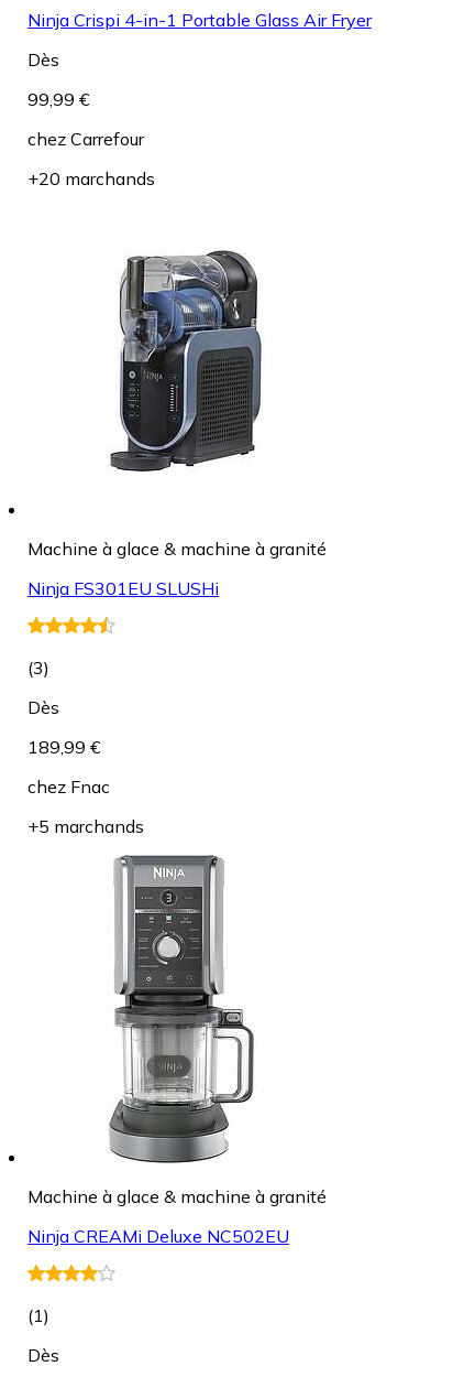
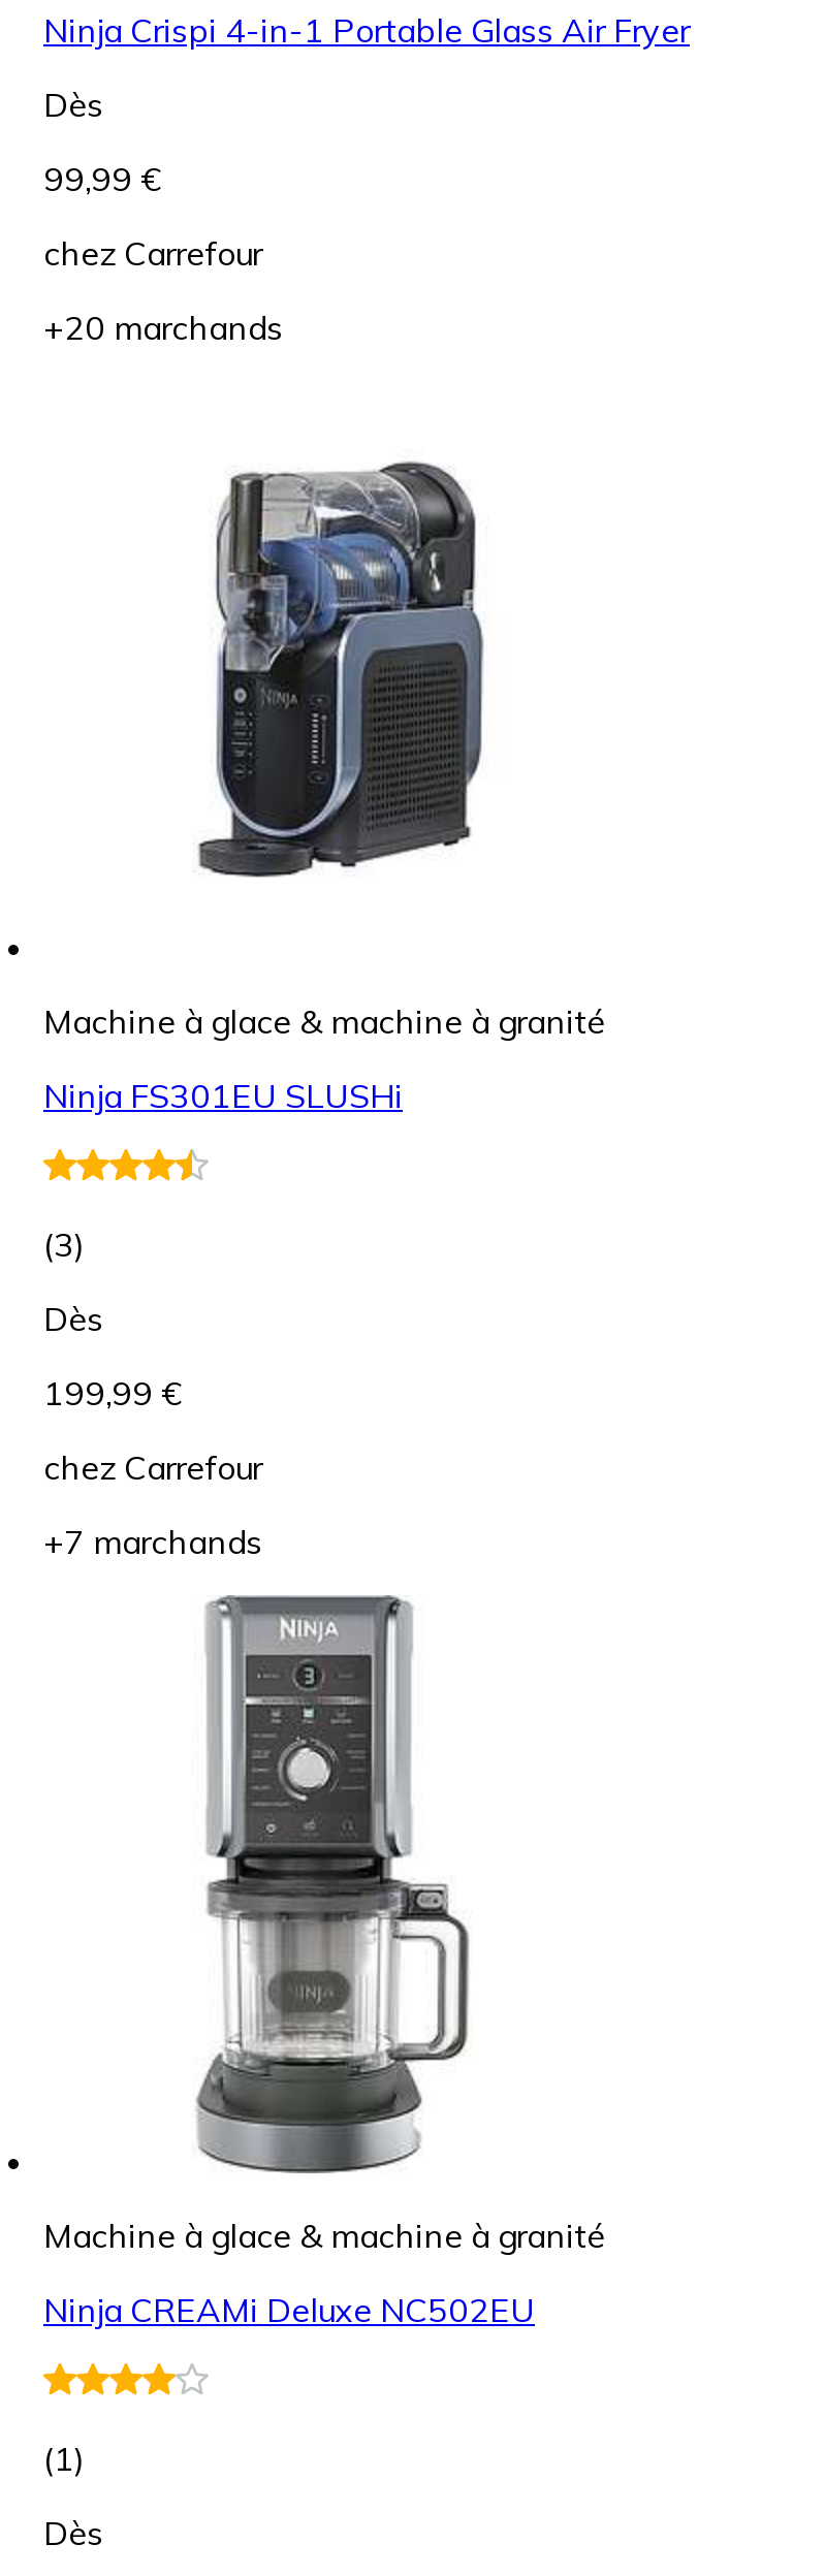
[27,736,100,758] 189,99 € -> [43,1373,180,1414] 199,99 €
[27,776,110,798] chez Fnac -> [43,1447,262,1488] chez Carrefour
[27,816,144,838] +5 marchands -> [43,1521,262,1563] +7 marchands

